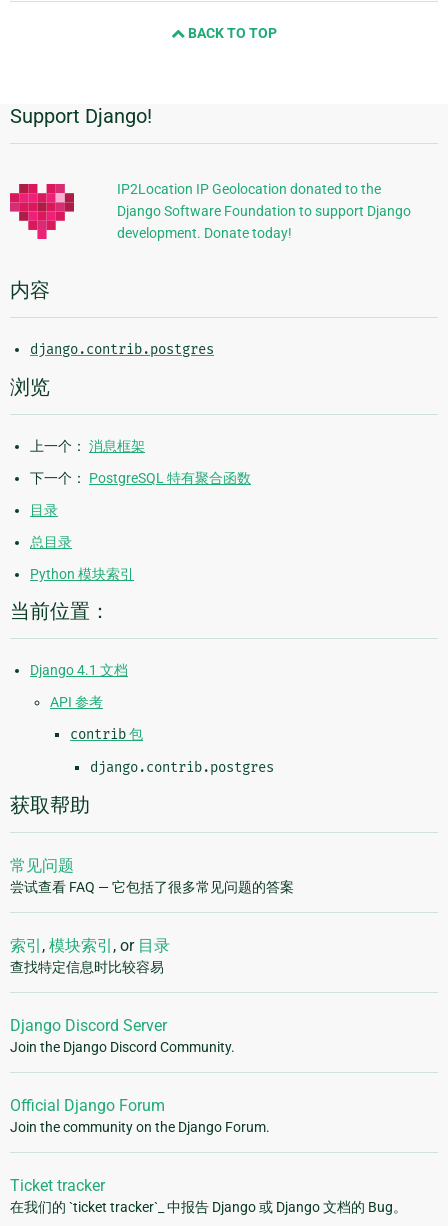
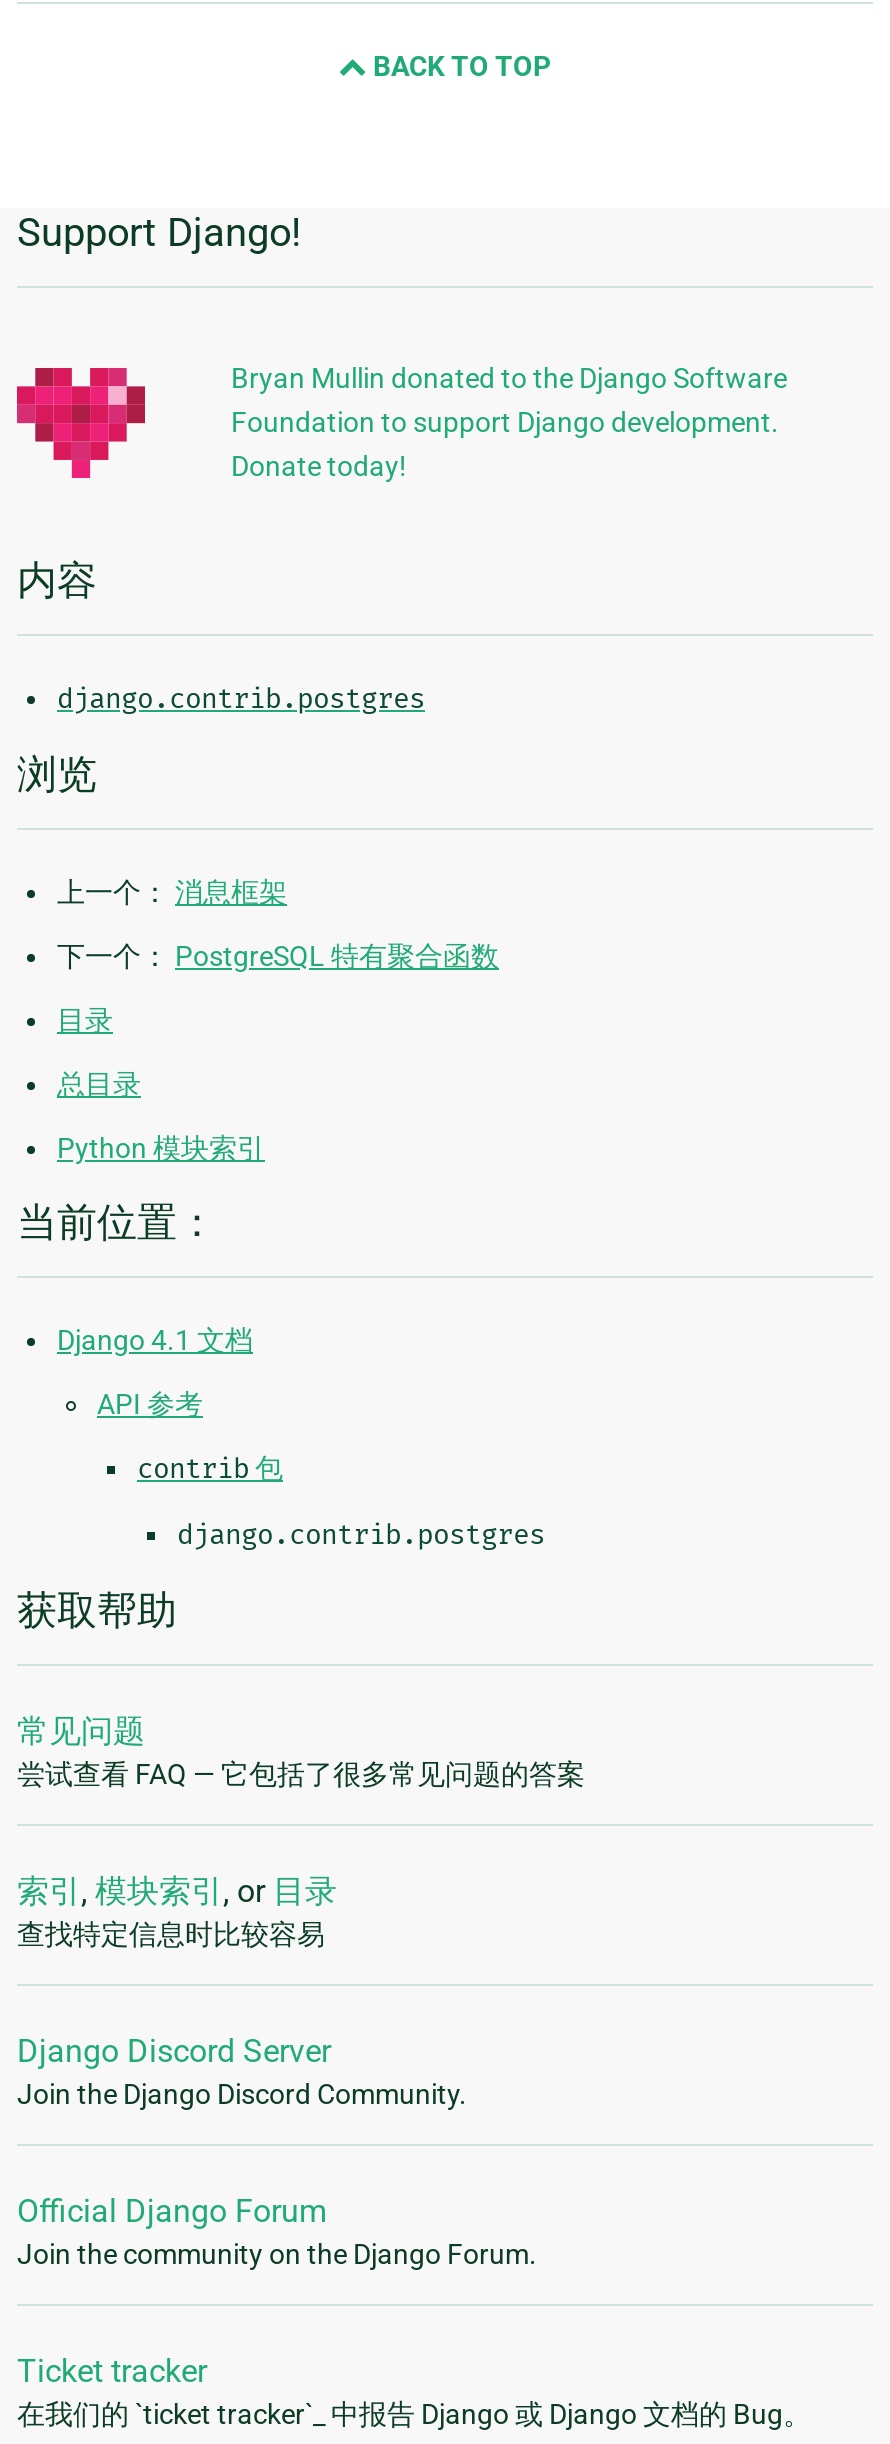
[117,181,411,241] IP2Location IP Geolocation donated to the | Django Software Foundation to support Django | development. Donate today! -> [231,362,787,482] Bryan Mullin donated to the Django Software | Foundation to support Django development. | Donate today!

